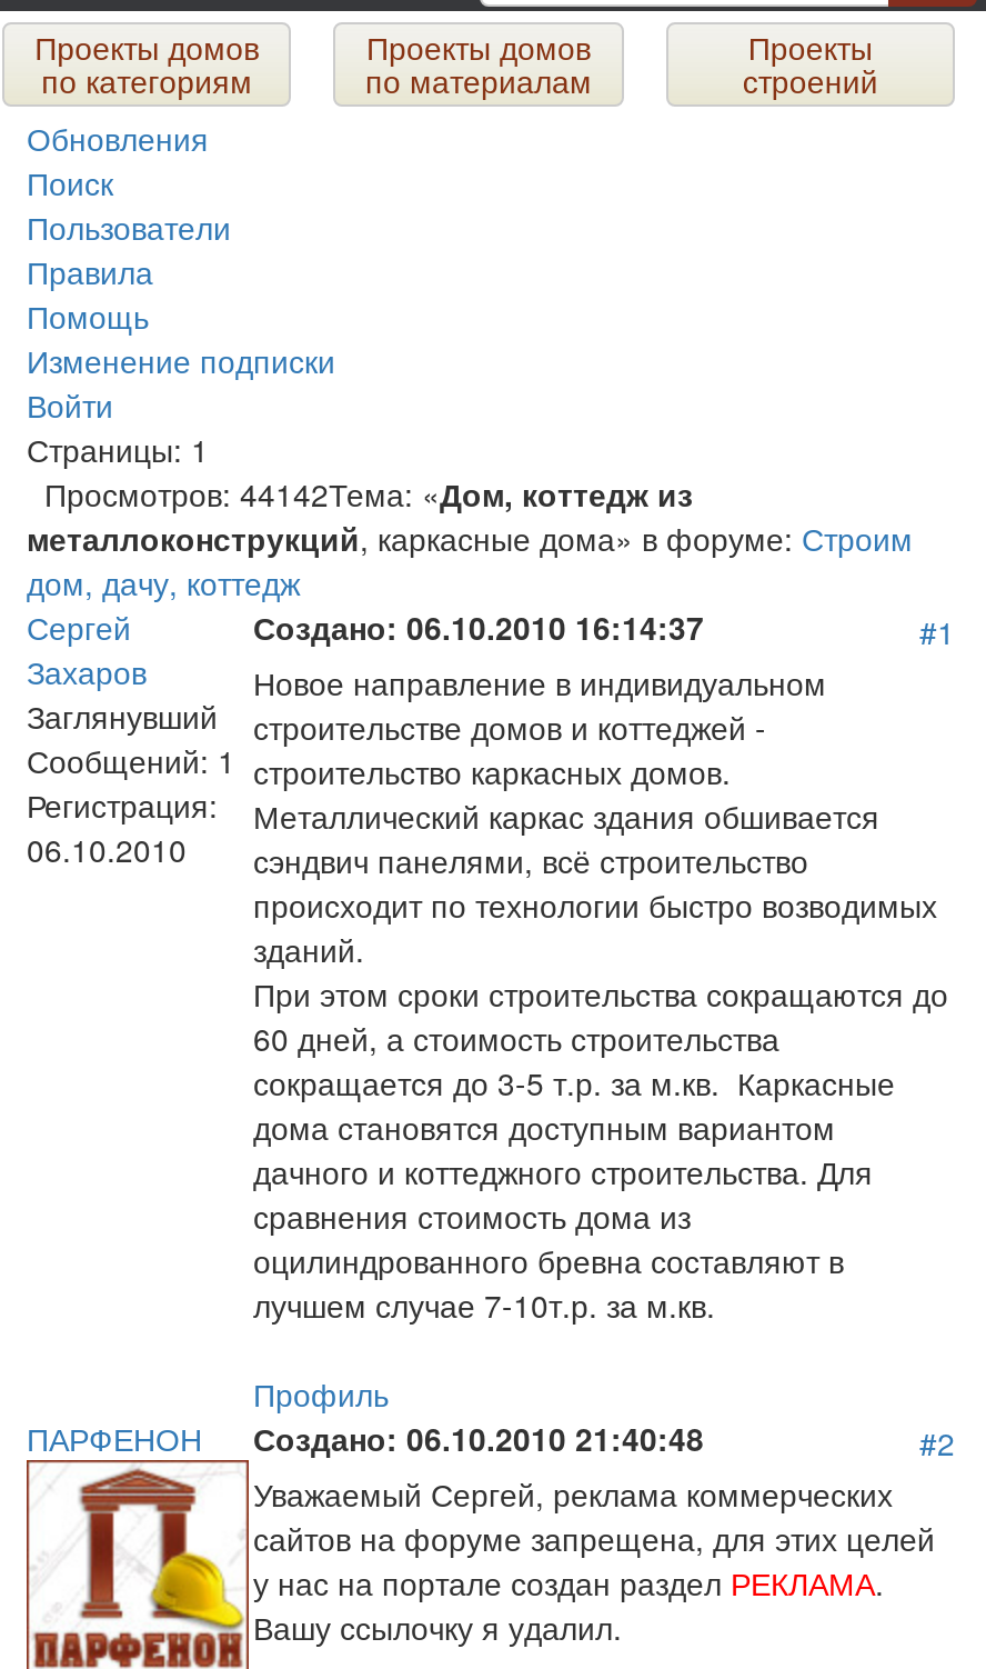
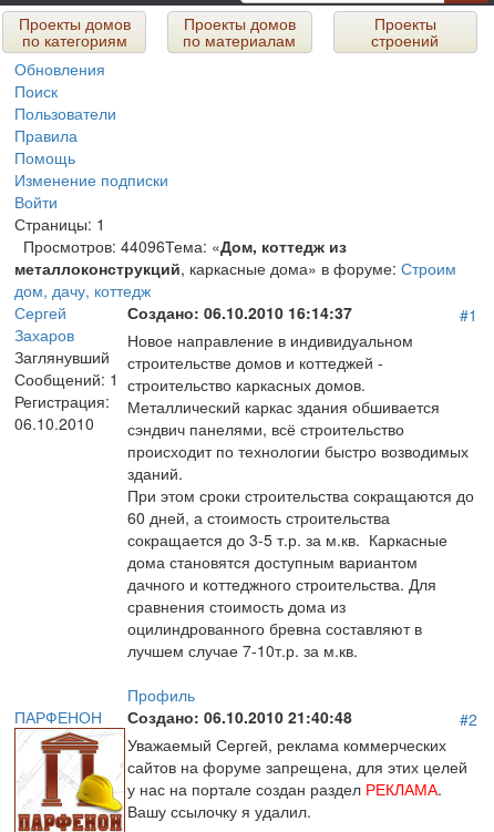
[27,471,693,516] Просмотров: 44142Тема: «Дом, коттедж из -> [14,235,347,257] Просмотров: 44096Тема: «Дом, коттедж из

